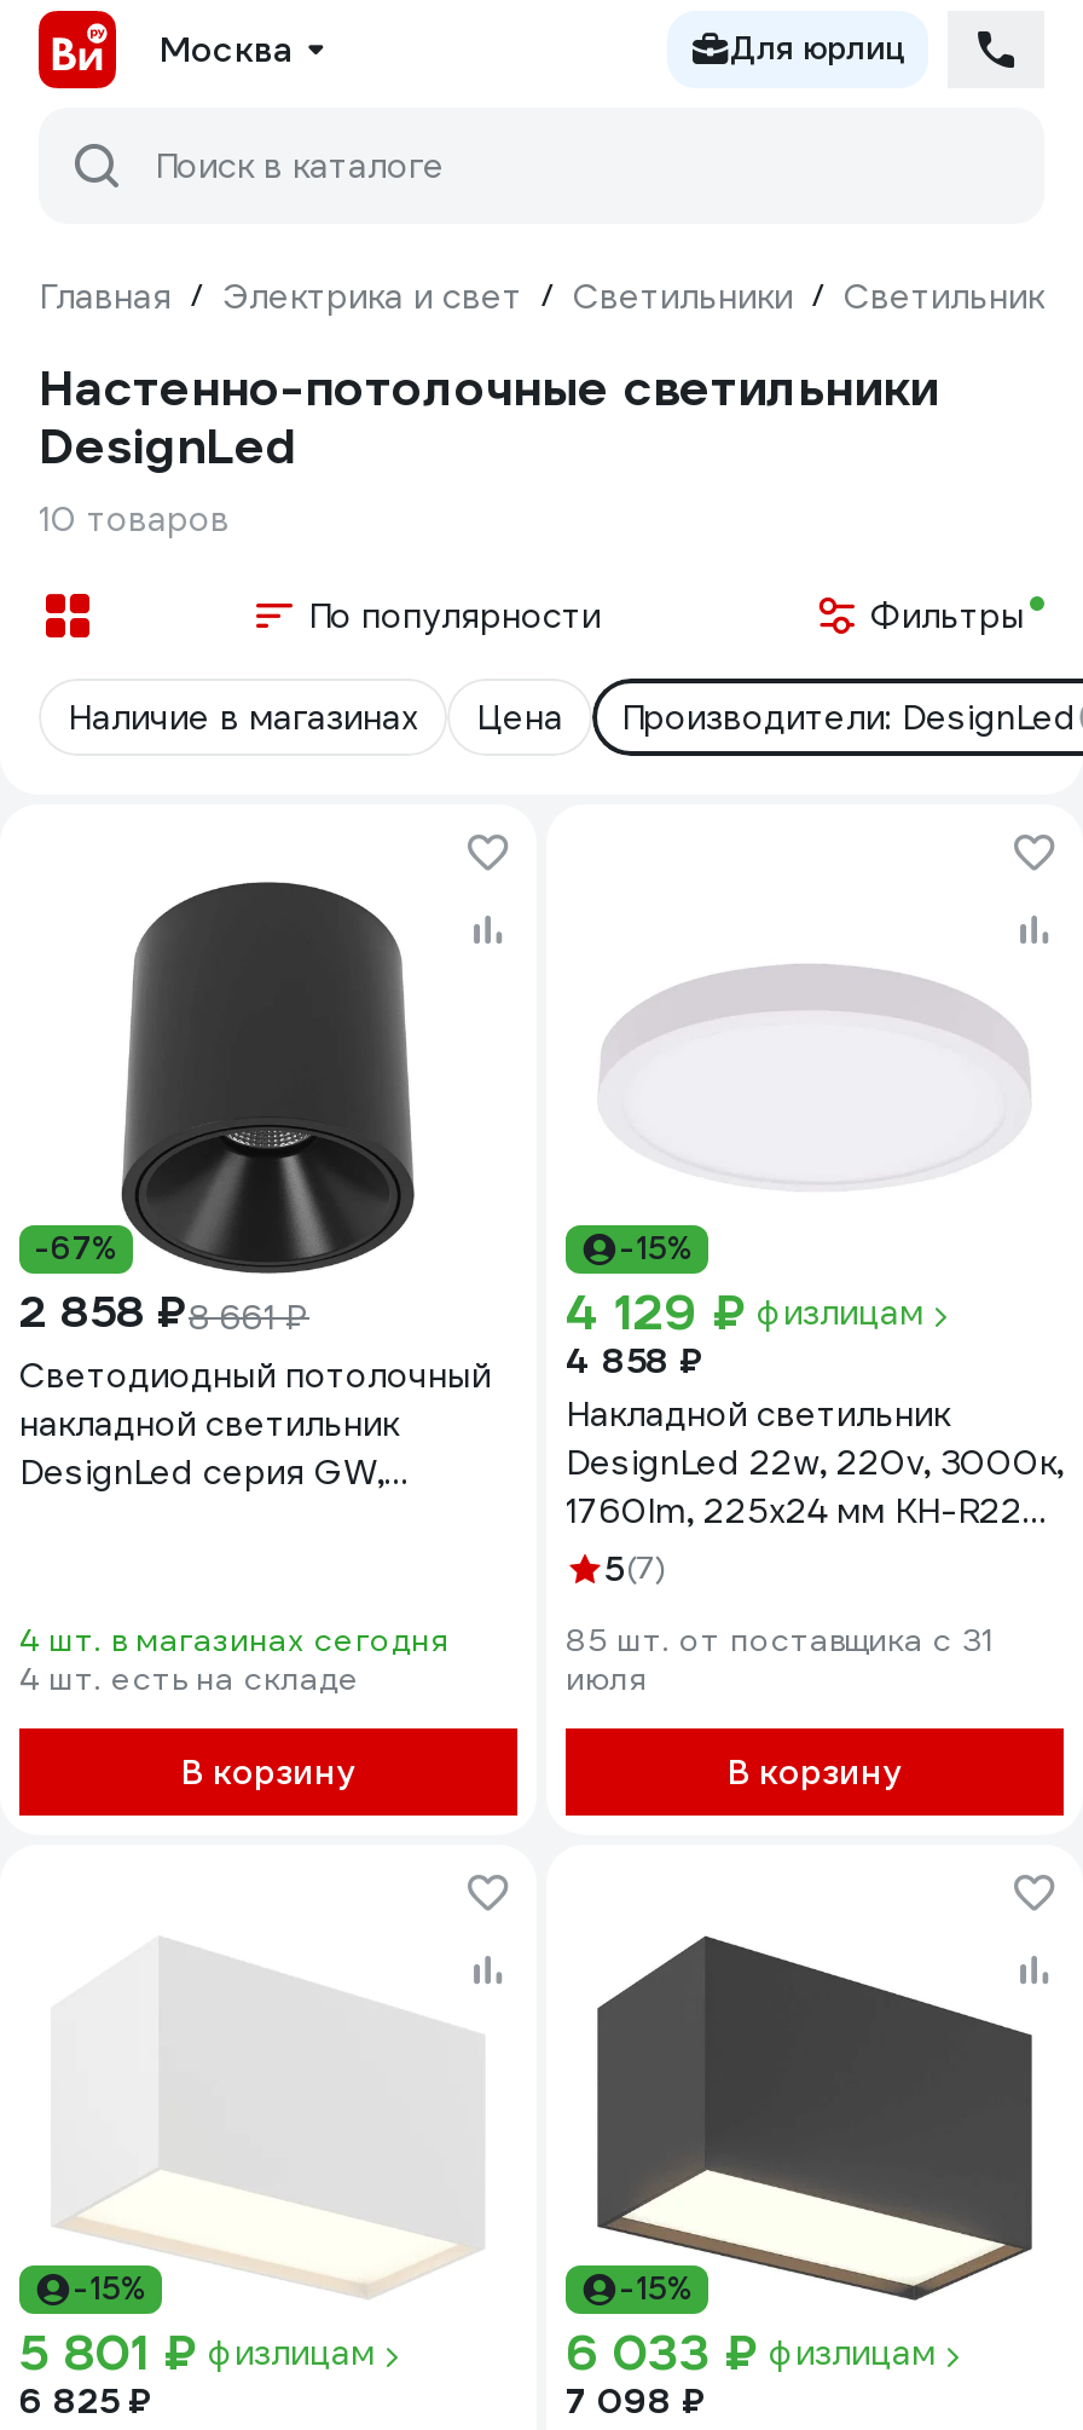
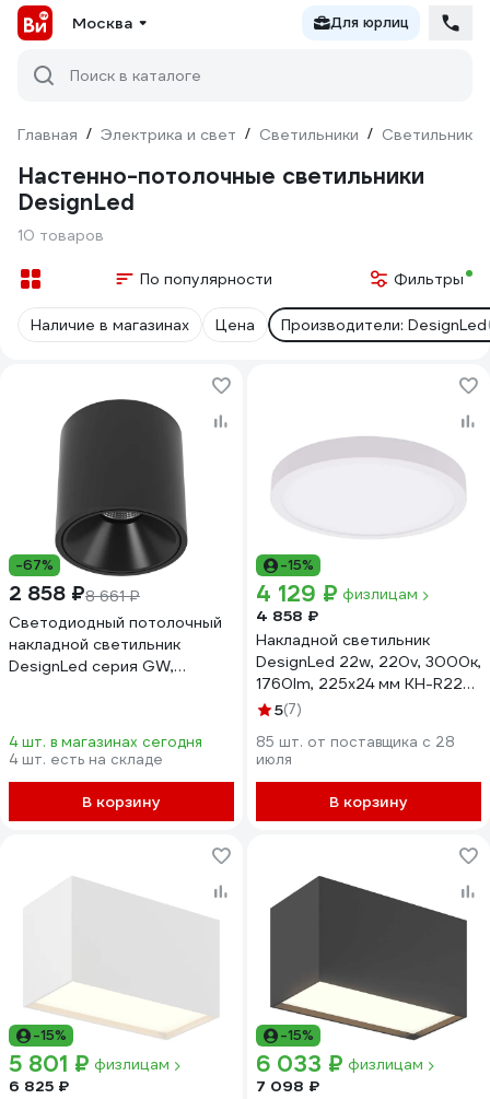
[566,1620,994,1661] 85 шт. от поставщика c 31 -> [256,733,455,751] 85 шт. от поставщика c 28

